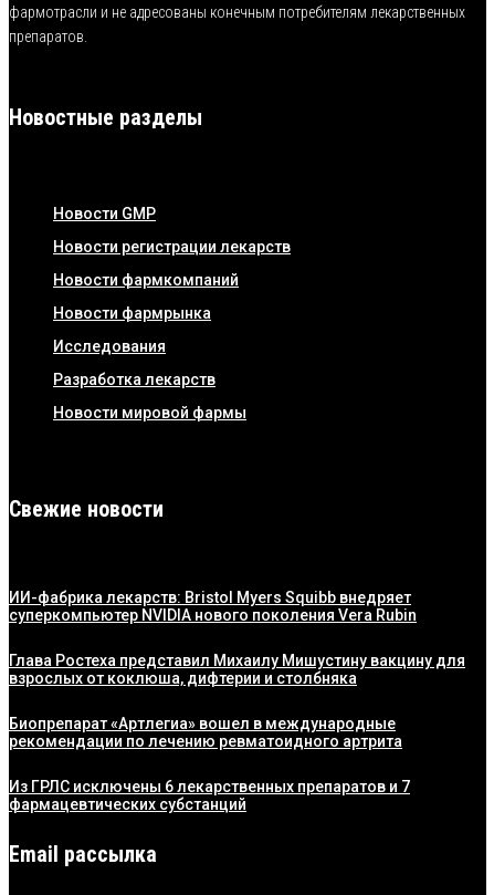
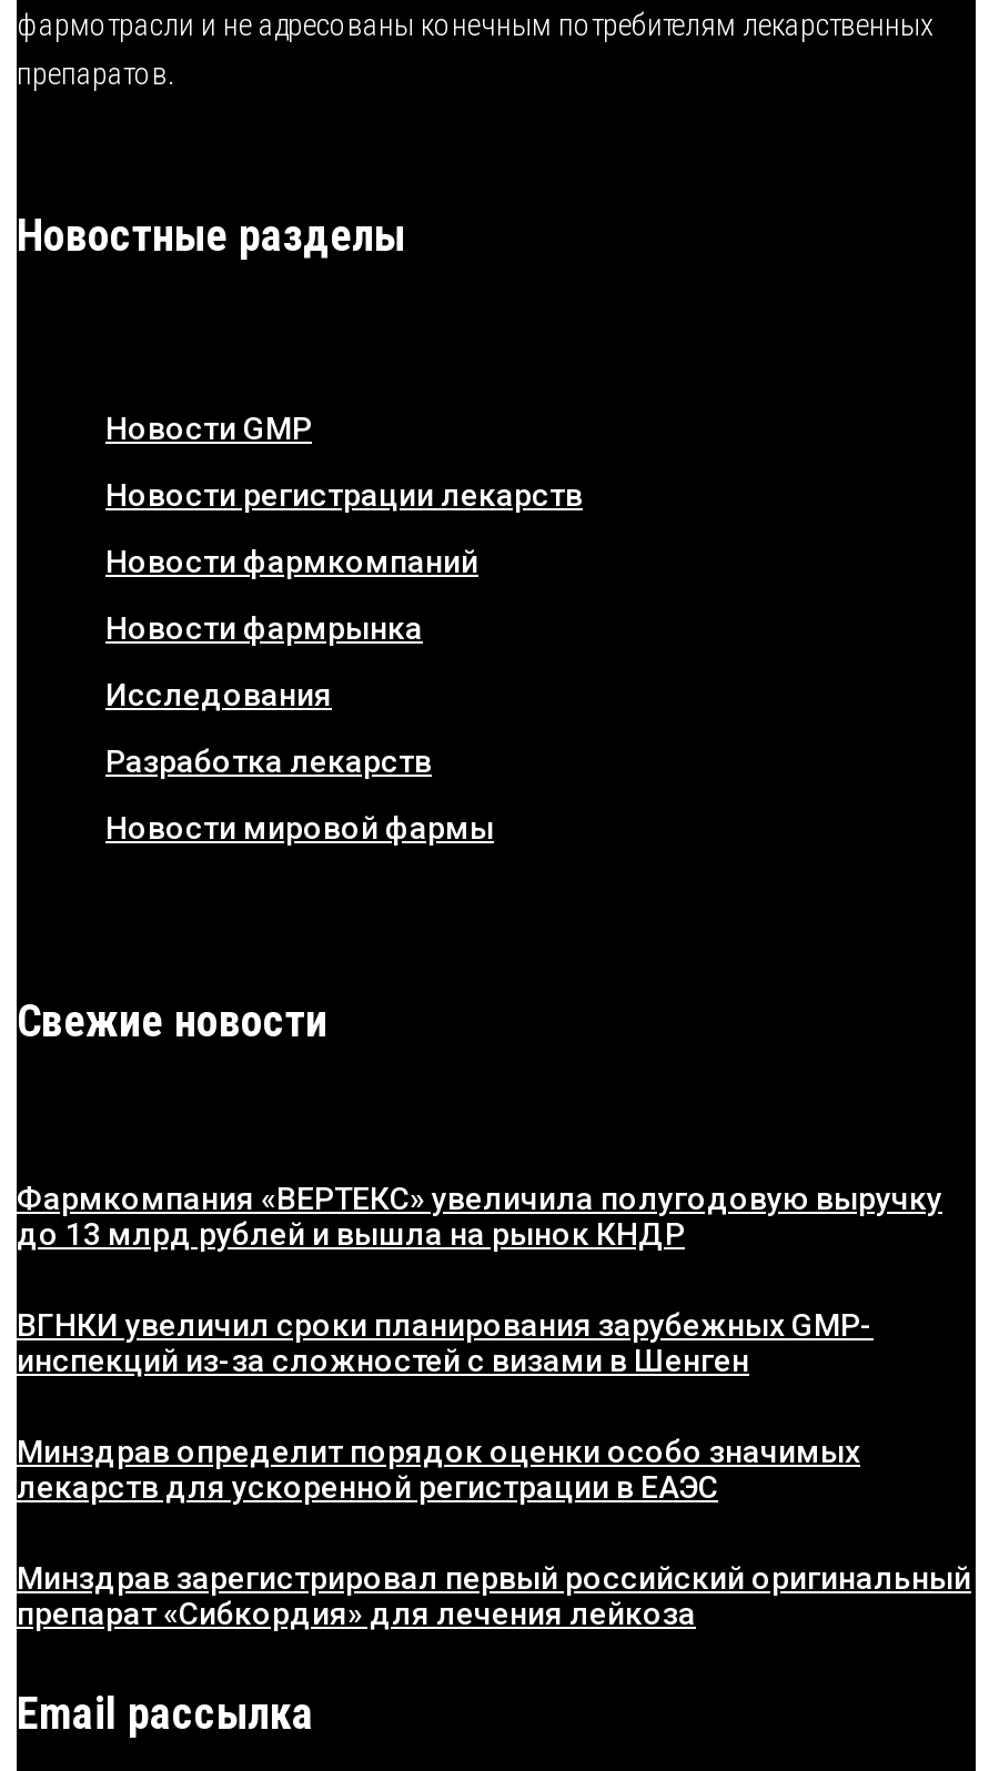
[9,589,417,624] ИИ-фабрика лекарств: Bristol Myers Squibb внедряет | суперкомпьютер NVIDIA нового поколения Vera Rubin -> [17,1181,942,1252] Фармкомпания «ВЕРТЕКС» увеличила полугодовую выручку | до 13 млрд рублей и вышла на рынок КНДР
[9,652,465,687] Глава Ростеха представил Михаилу Мишустину вакцину для | взрослых от коклюша, дифтерии и столбняка -> [17,1308,874,1379] ВГНКИ увеличил сроки планирования зарубежных GMP- | инспекций из-за сложностей с визами в Шенген
[9,715,402,750] Биопрепарат «Артлегиа» вошел в международные | рекомендации по лечению ревматоидного артрита -> [17,1434,860,1505] Минздрав определит порядок оценки особо значимых | лекарств для ускоренной регистрации в ЕАЭС
[9,778,410,813] Из ГРЛС исключены 6 лекарственных препаратов и 7 | фармацевтических субстанций -> [17,1561,971,1632] Минздрав зарегистрировал первый российский оригинальный | препарат «Сибкордия» для лечения лейкоза

